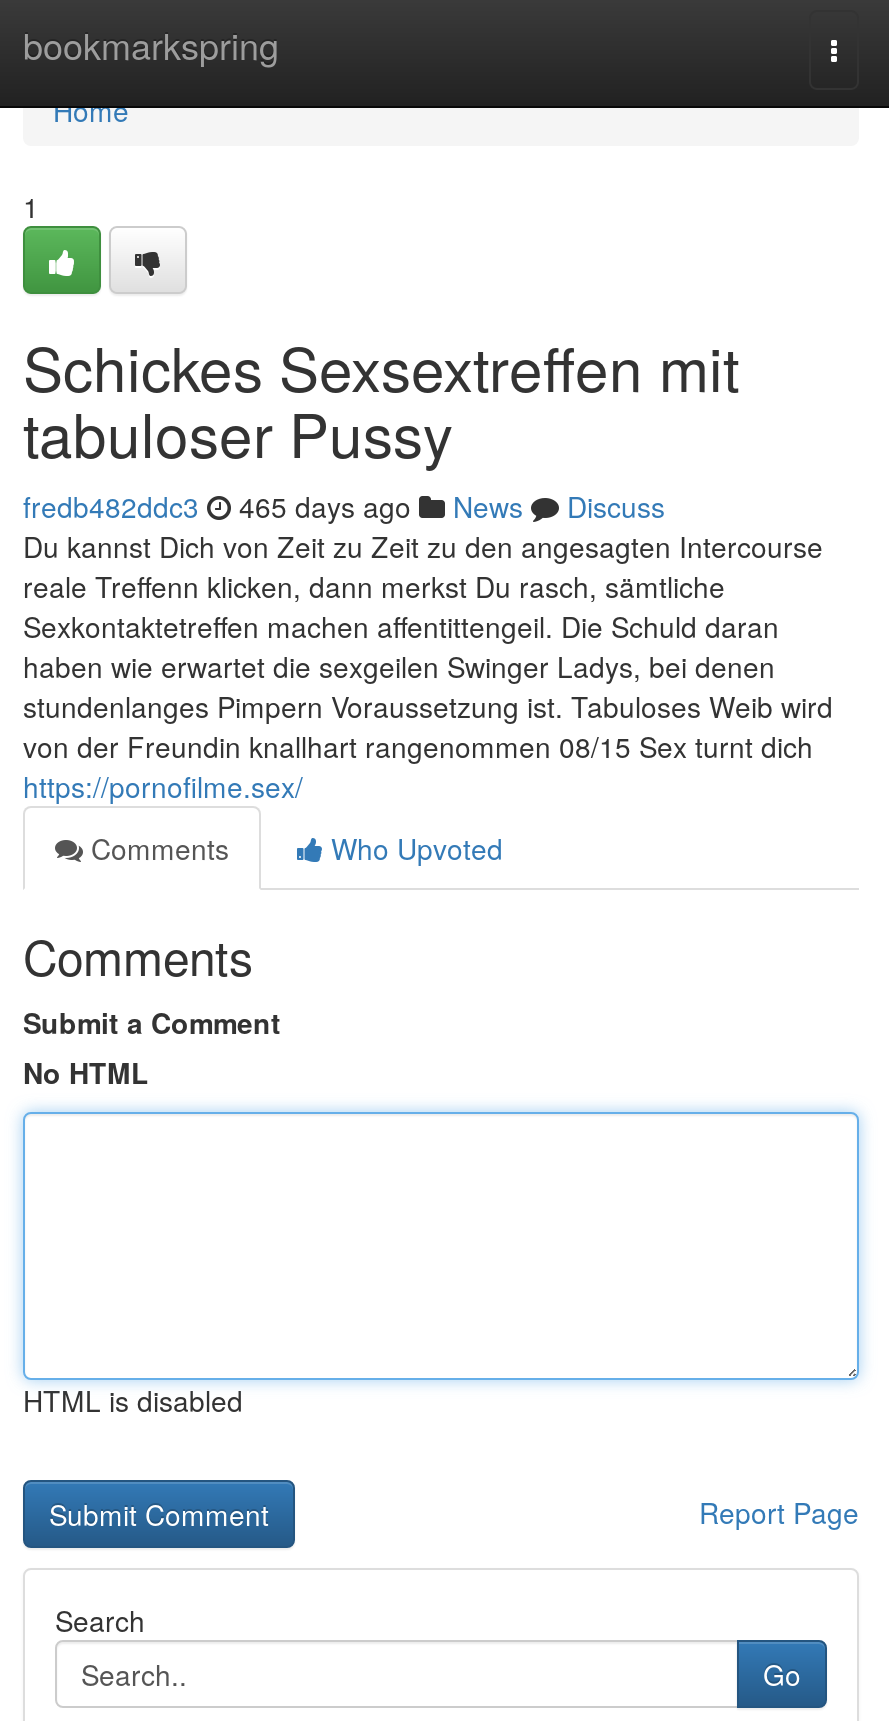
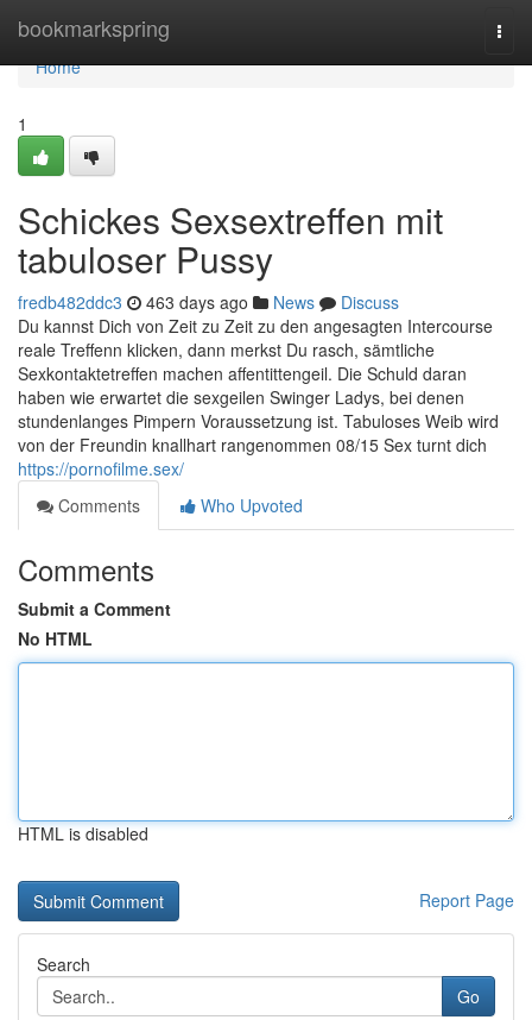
[23,486,665,526] fredb482ddc3 465 days ago News Discuss -> [18,290,399,314] fredb482ddc3 463 days ago News Discuss

